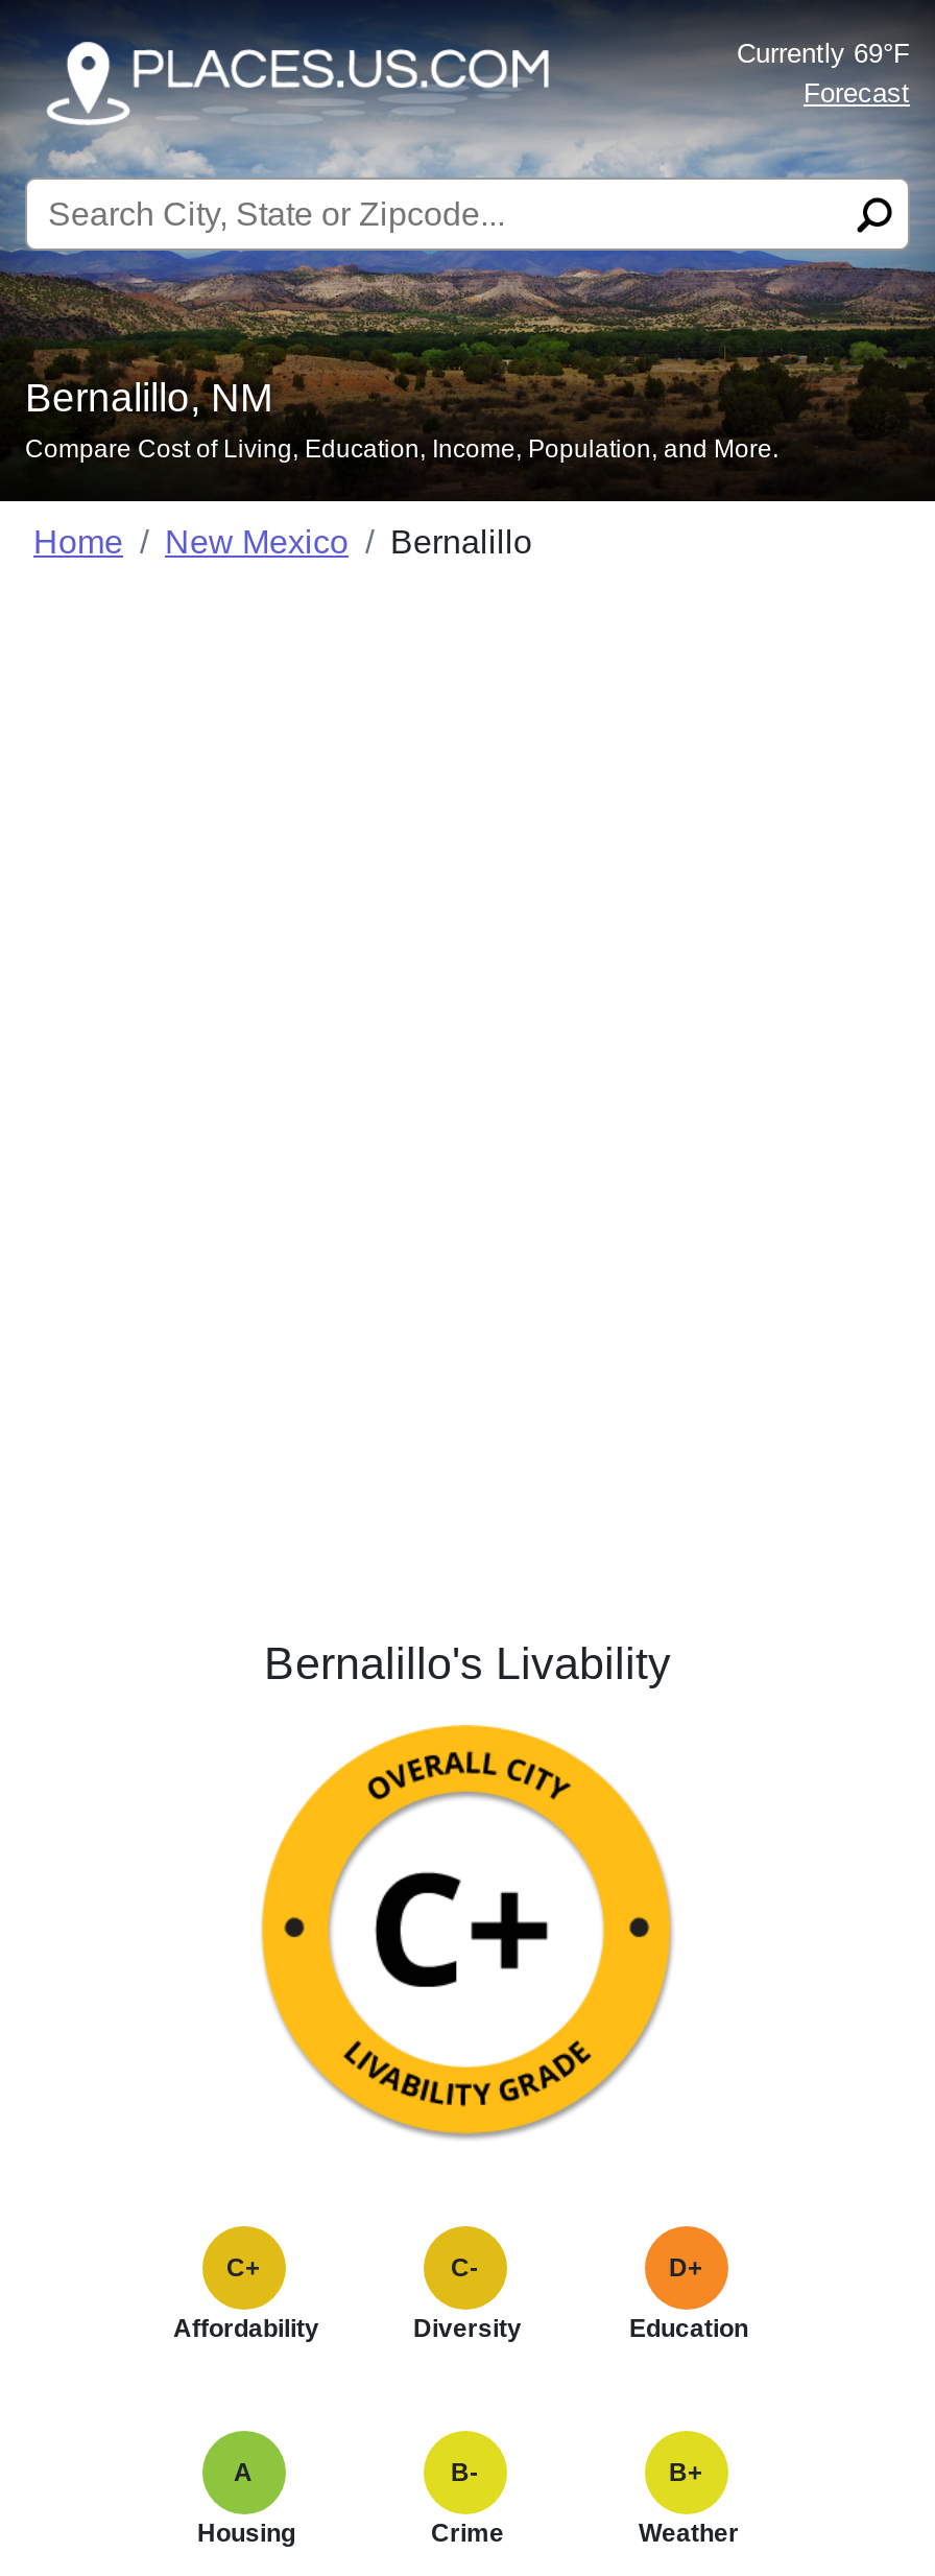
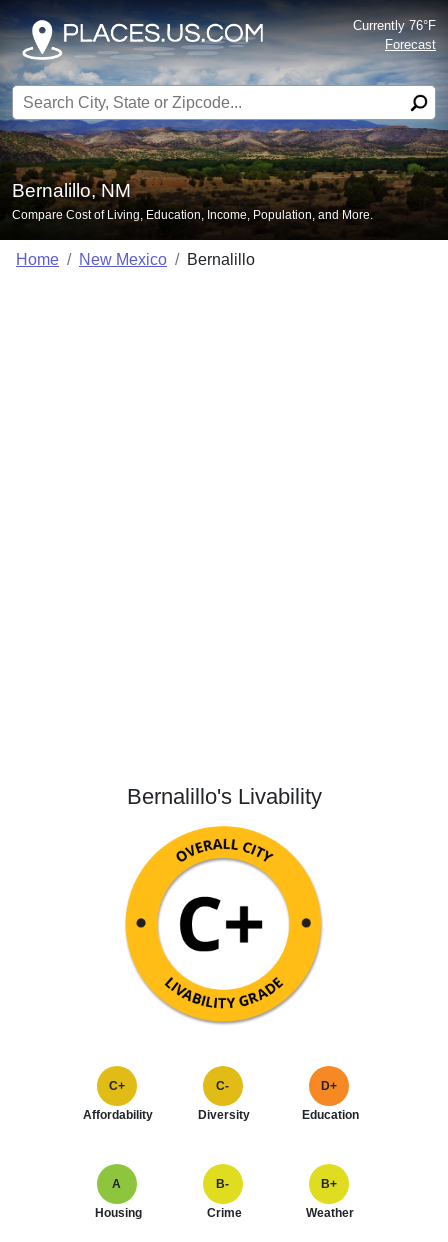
[737,38,910,69] Currently 69°F -> [353,18,436,33] Currently 76°F

